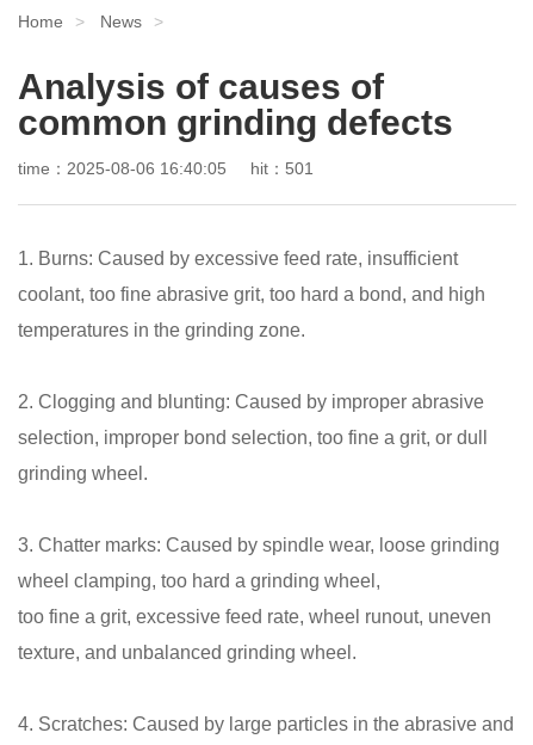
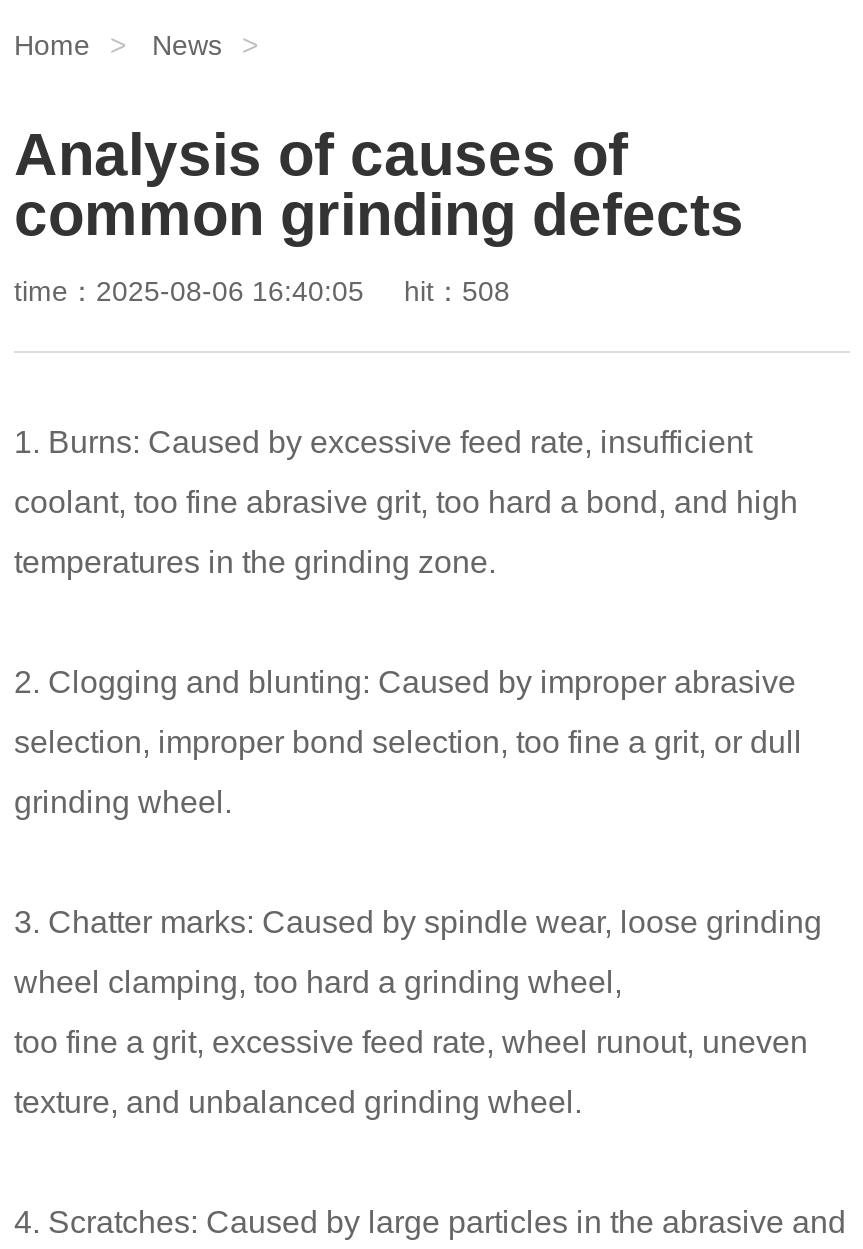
[18,159,314,178] time：2025-08-06 16:40:05 hit：501 -> [14,275,510,307] time：2025-08-06 16:40:05 hit：508

